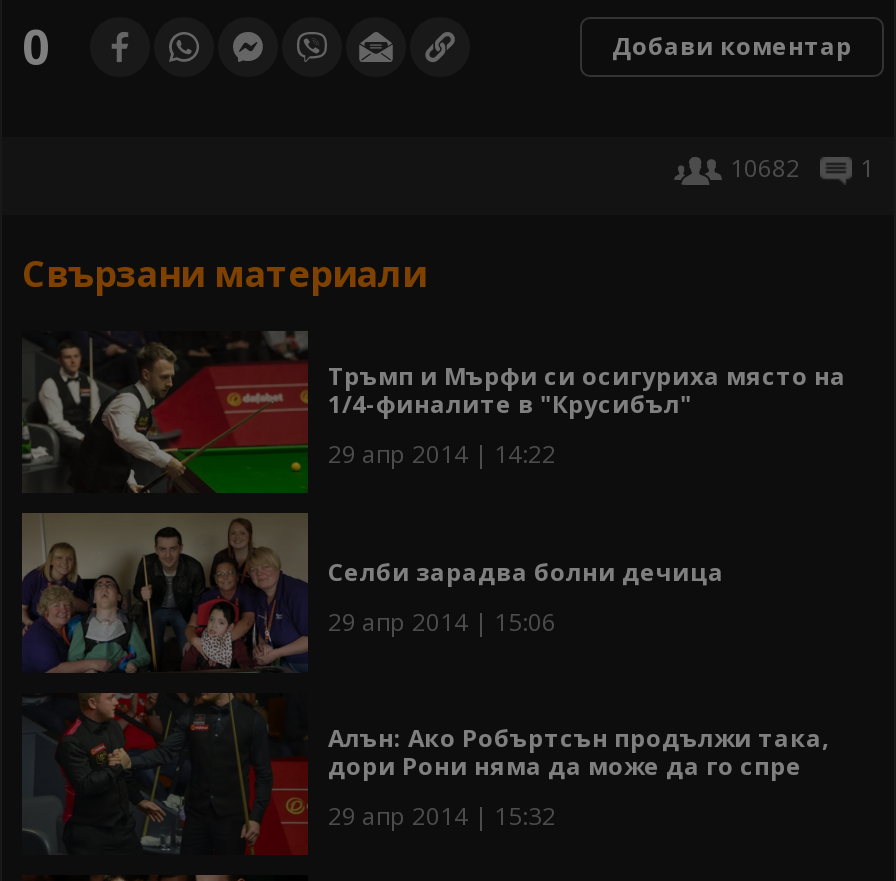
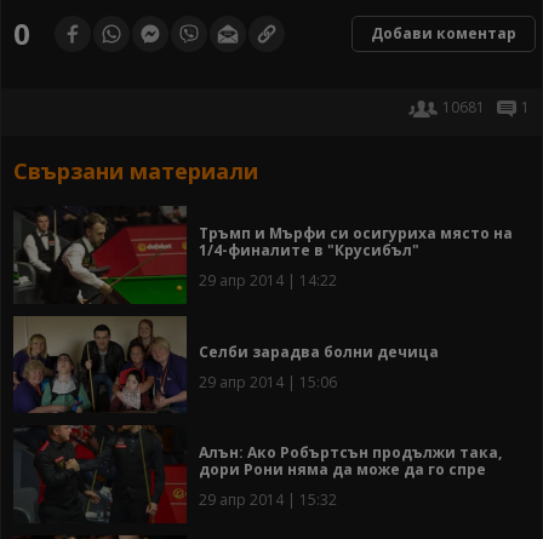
[730,152,874,186] 10682 1 -> [442,97,530,118] 10681 1

